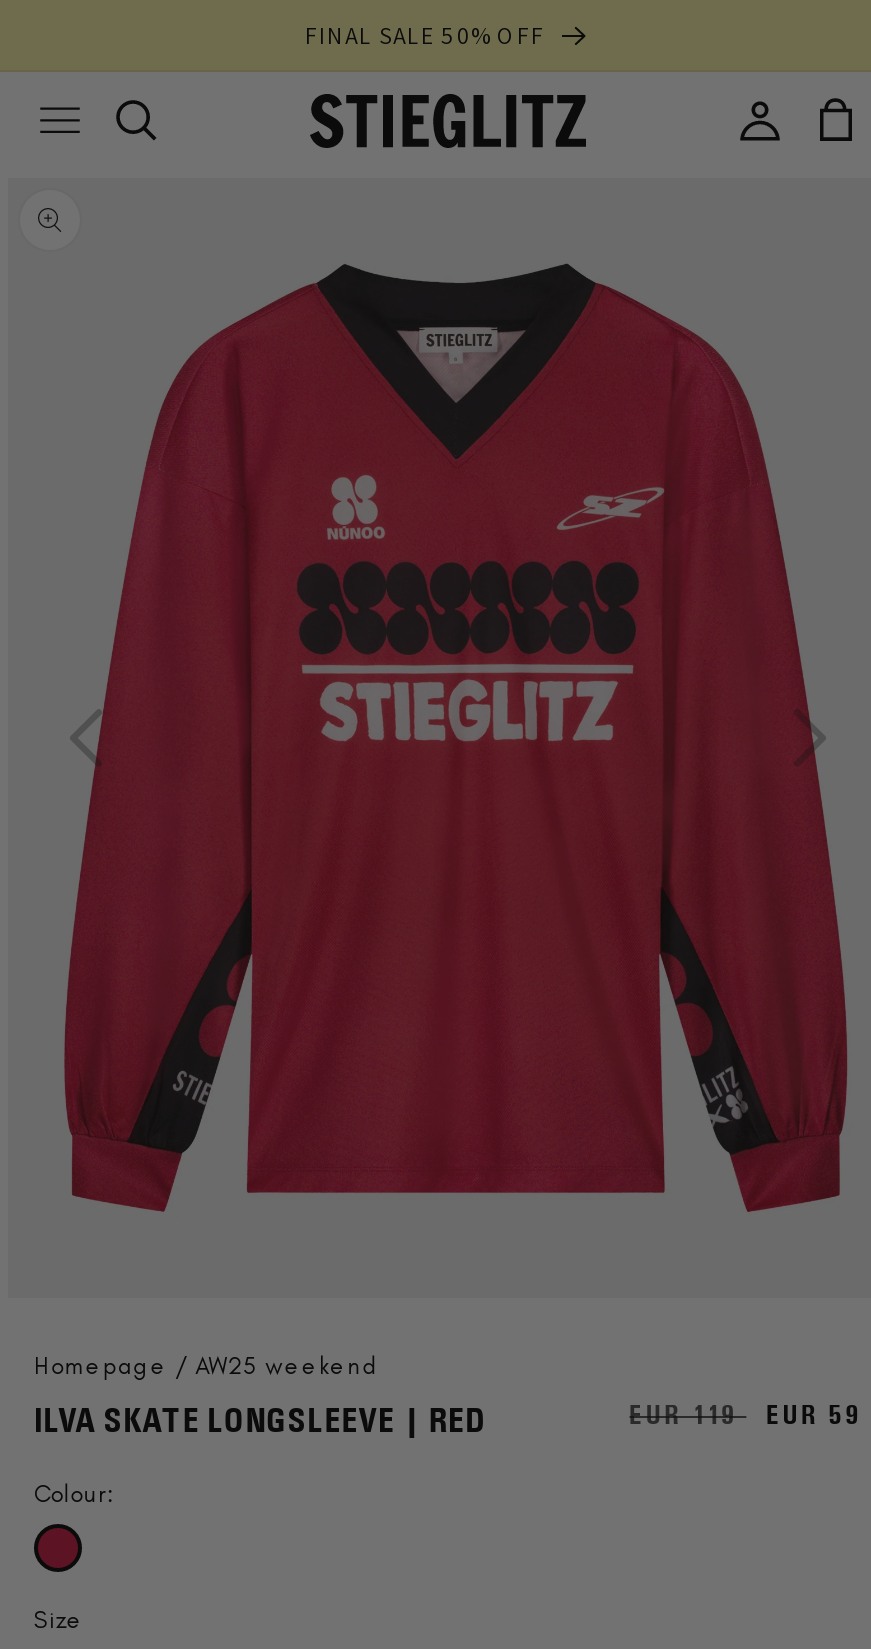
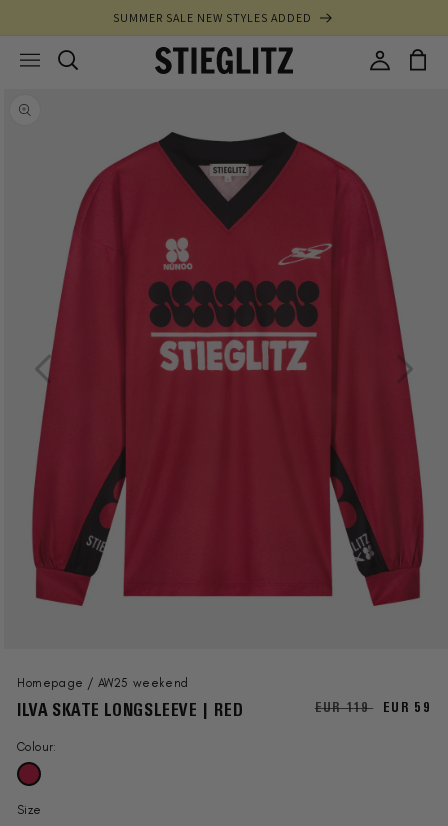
[305,20,545,50] FINAL SALE 50% OFF -> [113,10,312,25] SUMMER SALE NEW STYLES ADDED

